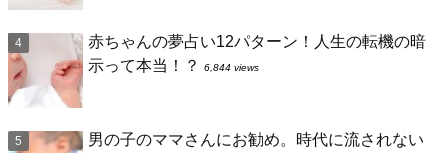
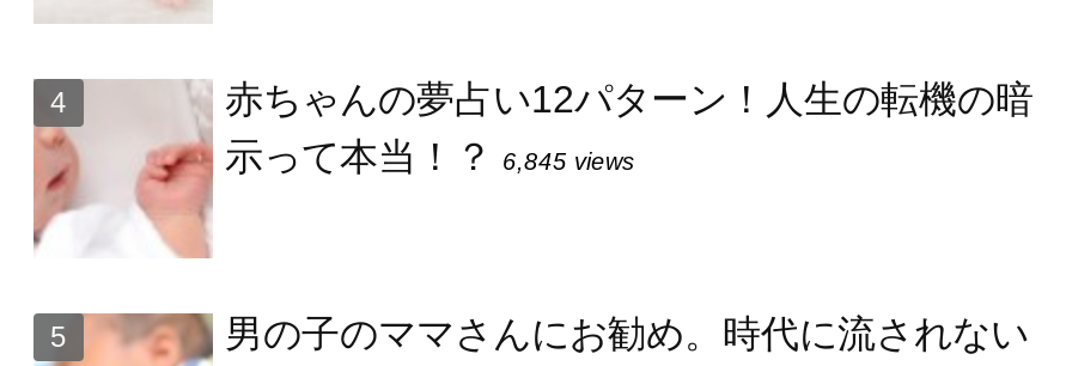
[88,57,259,74] 示って本当！？ 6,844 views -> [225,136,634,177] 示って本当！？ 6,845 views

